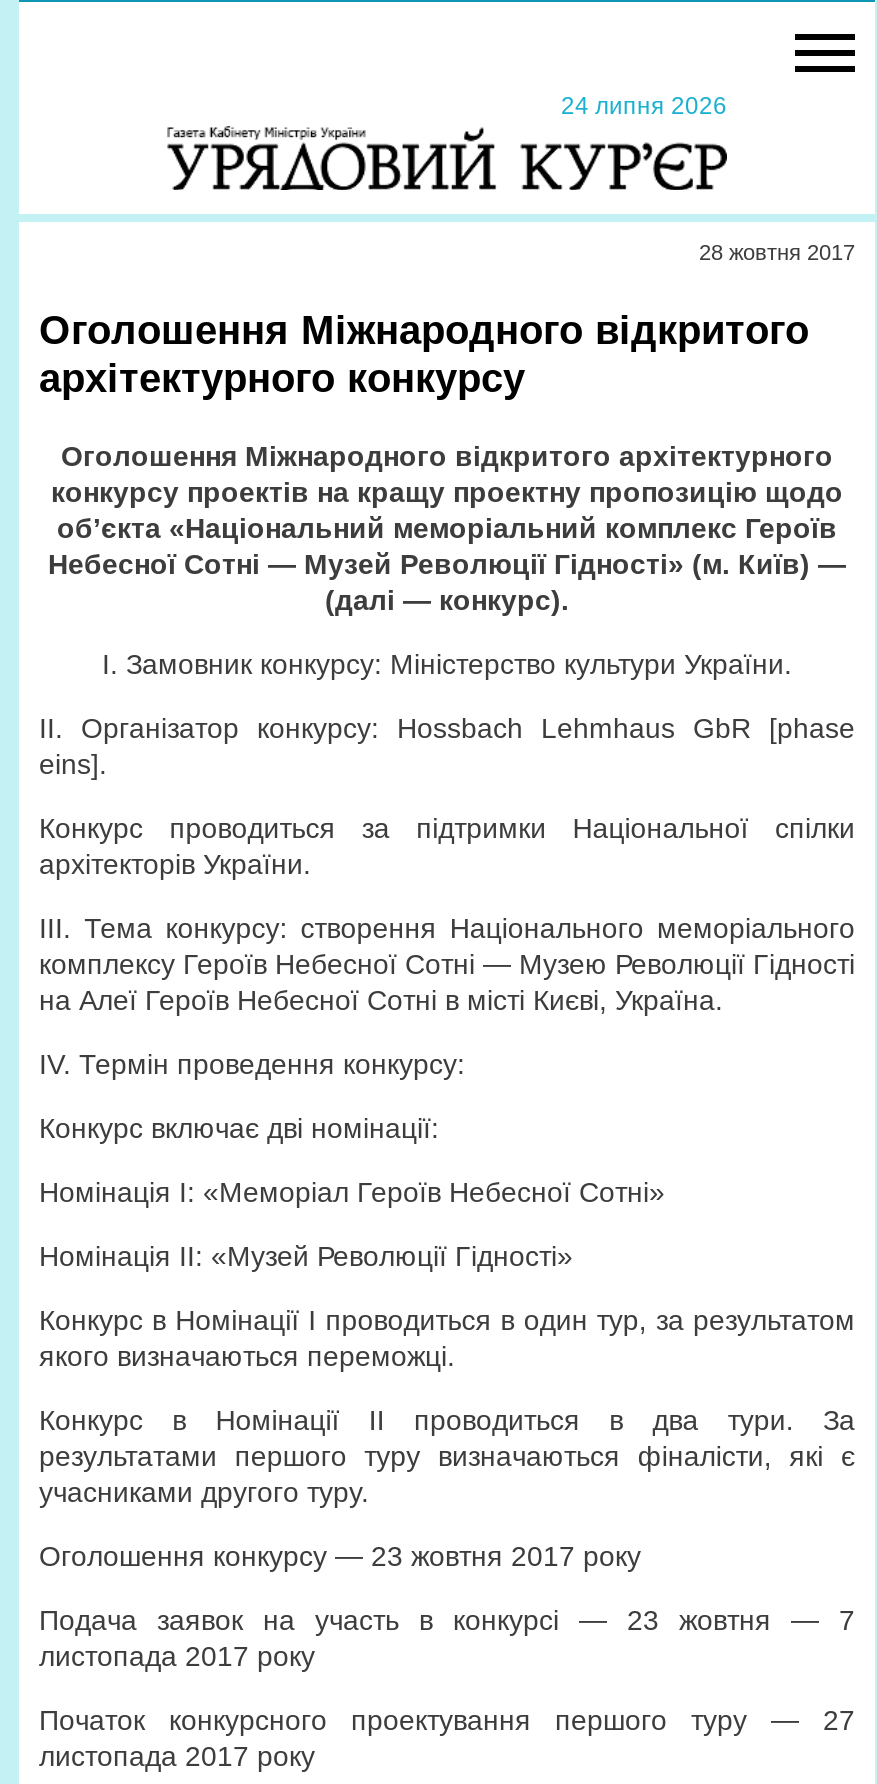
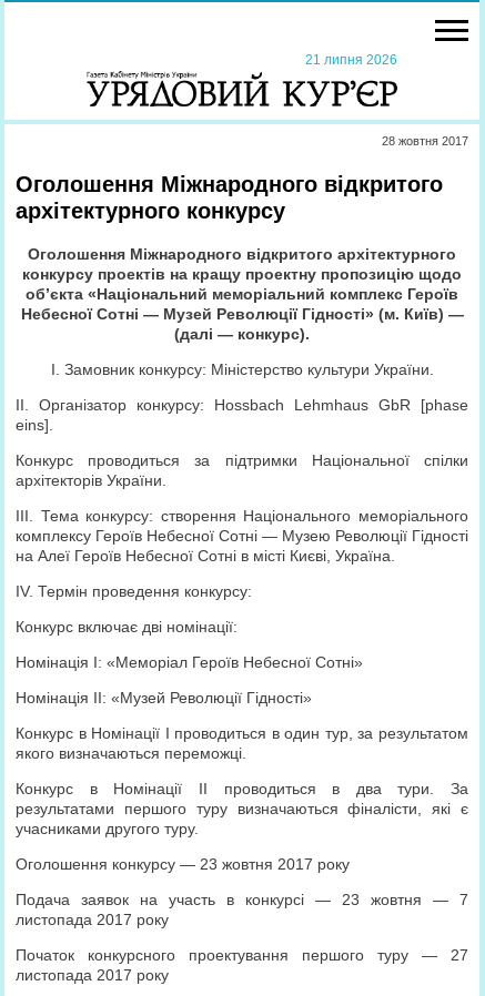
[549,92,727,120] 24 липня 2026 -> [299,52,397,68] 21 липня 2026

